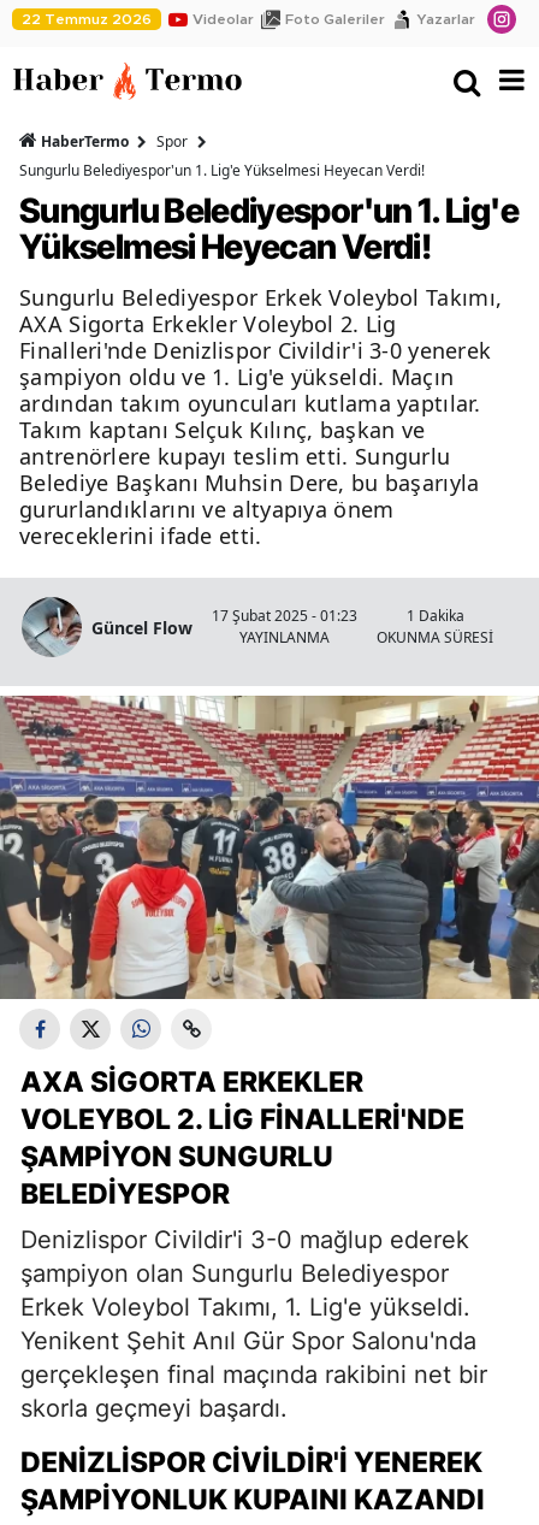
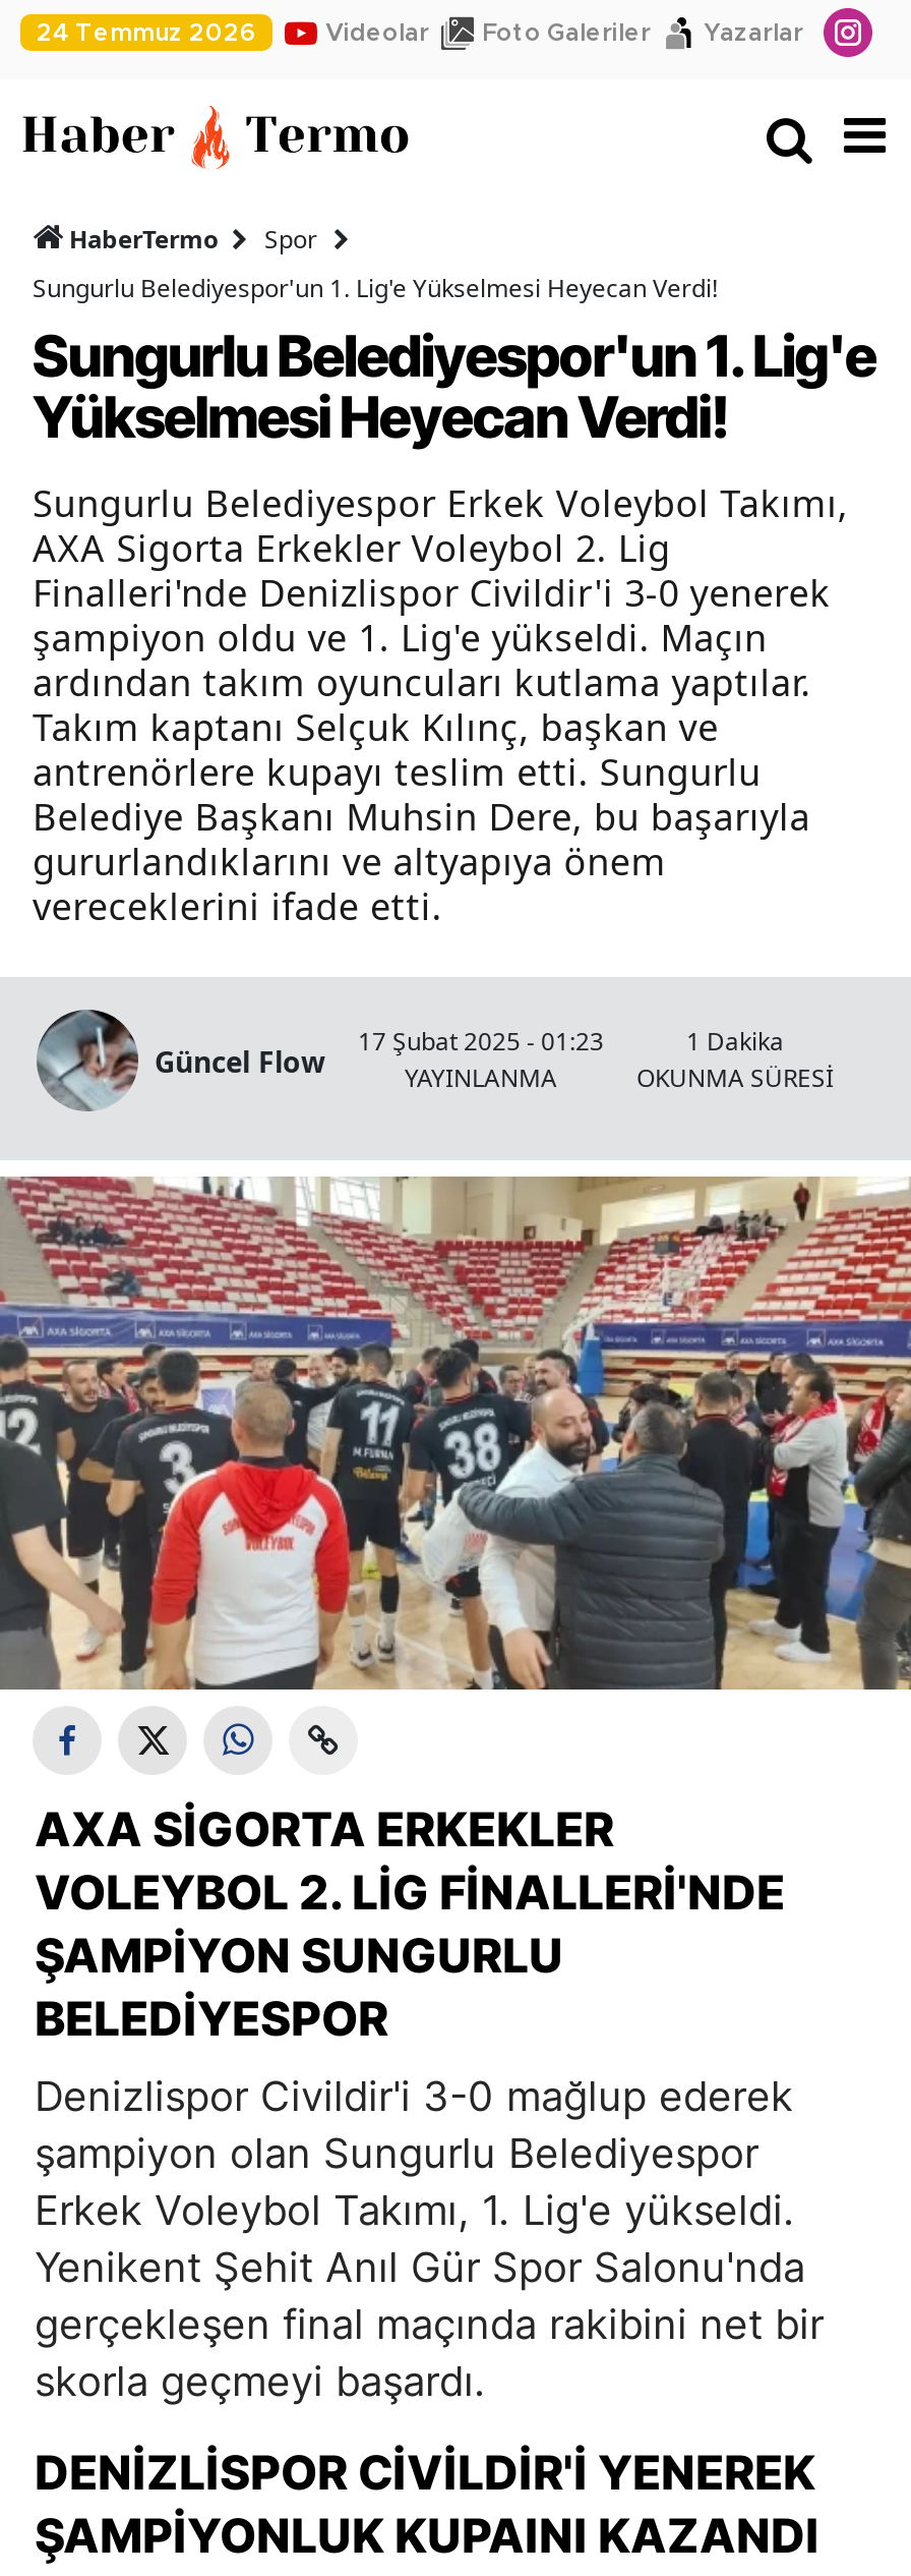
[22,11,152,26] 22 Temmuz 2026 -> [37,19,256,44] 24 Temmuz 2026

